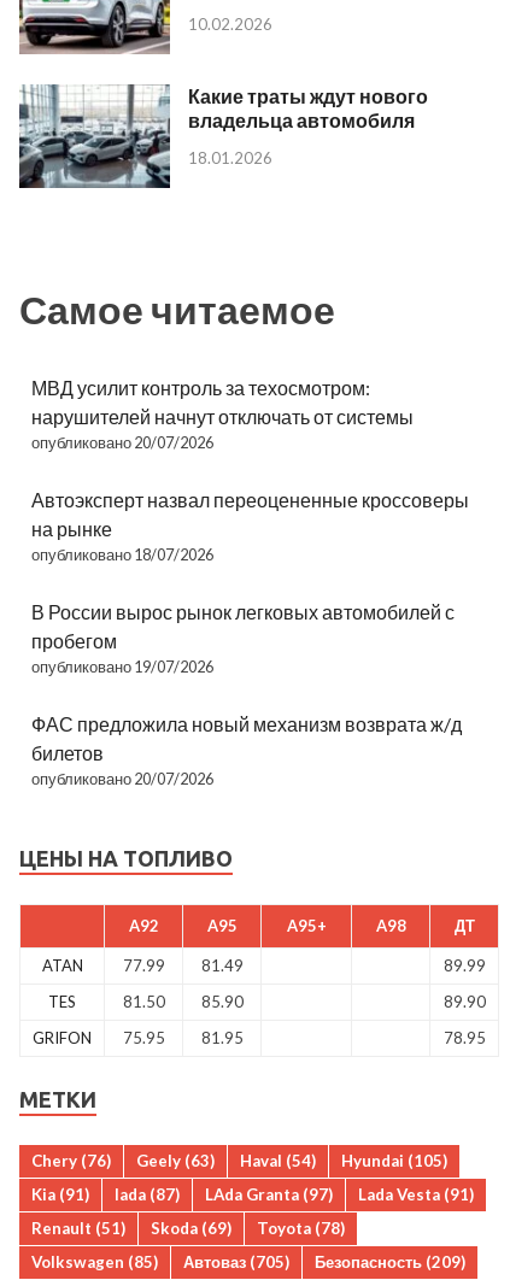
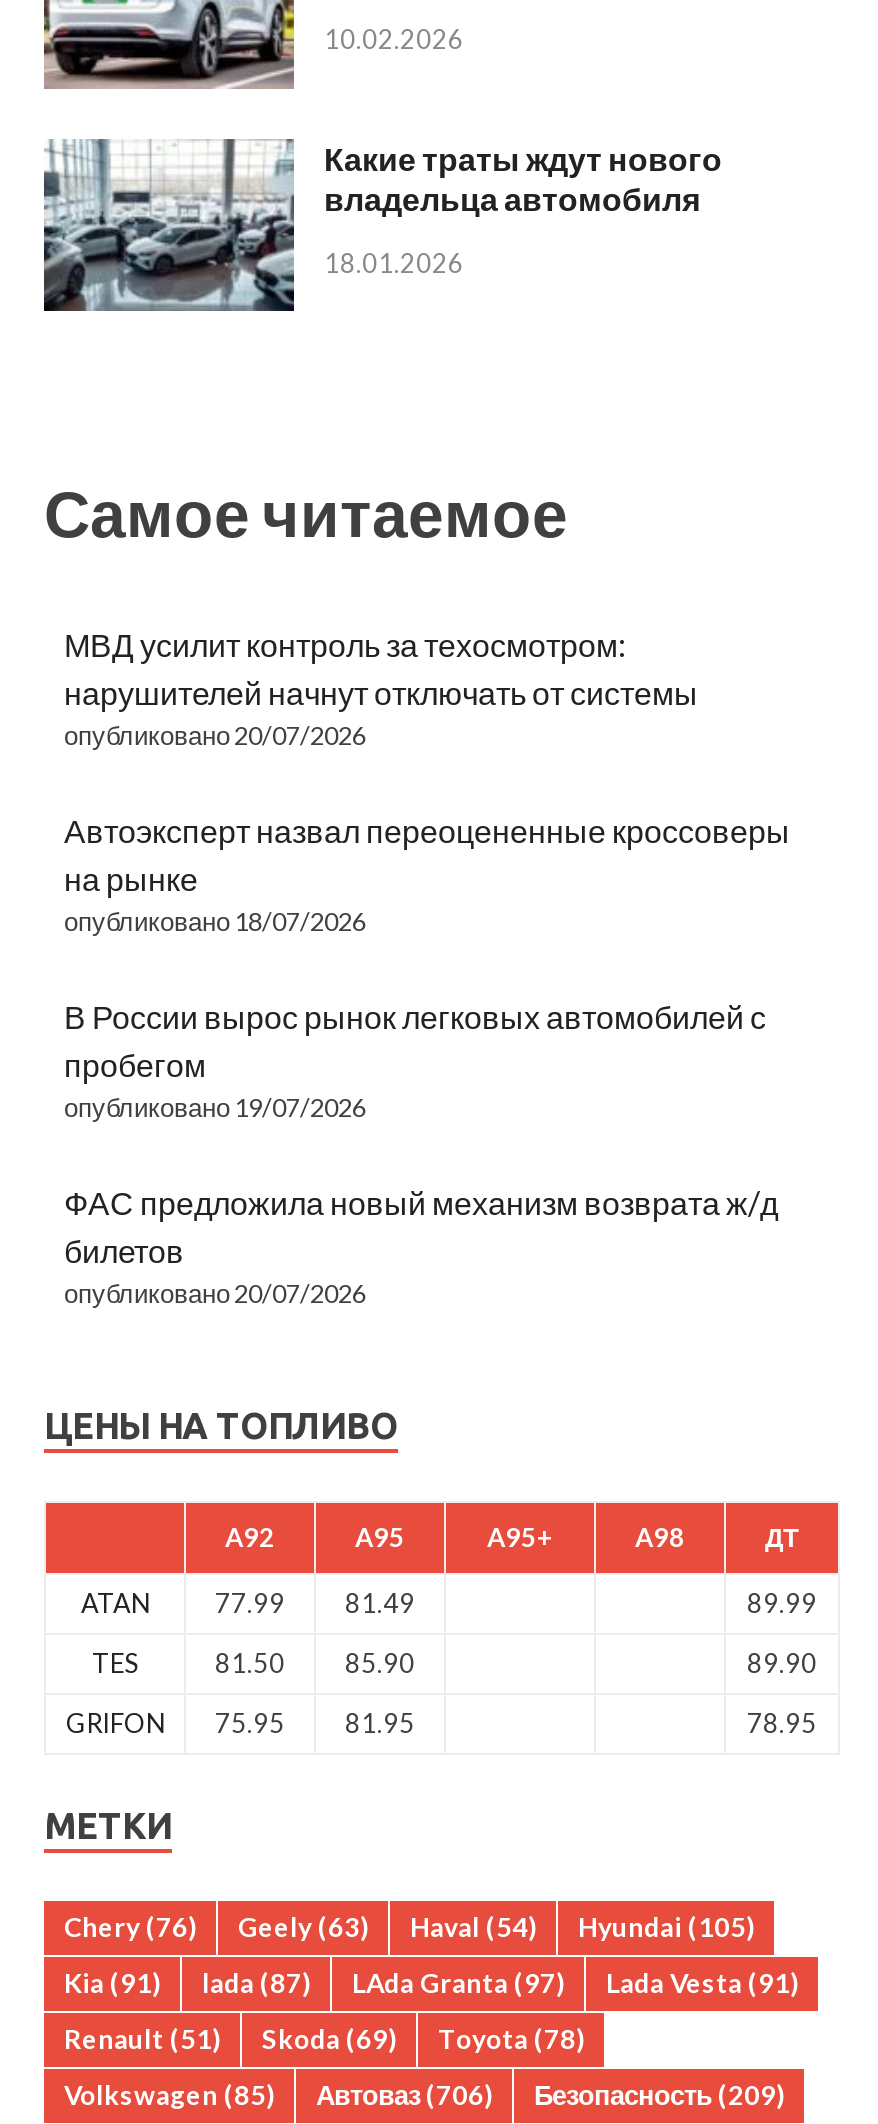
[31,1253,465,1272] Volkswagen (85) Автоваз (705) Безопасность (209) -> [64,2079,784,2111] Volkswagen (85) Автоваз (706) Безопасность (209)

